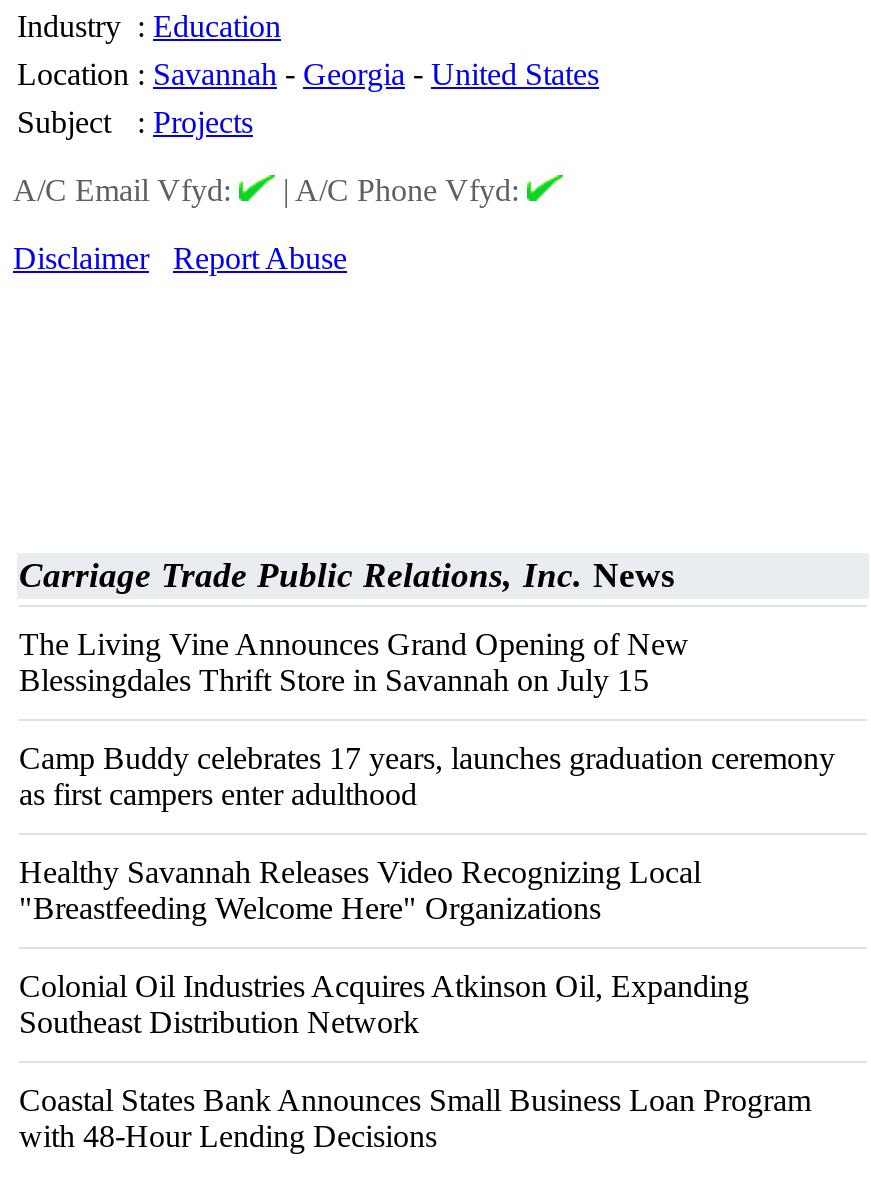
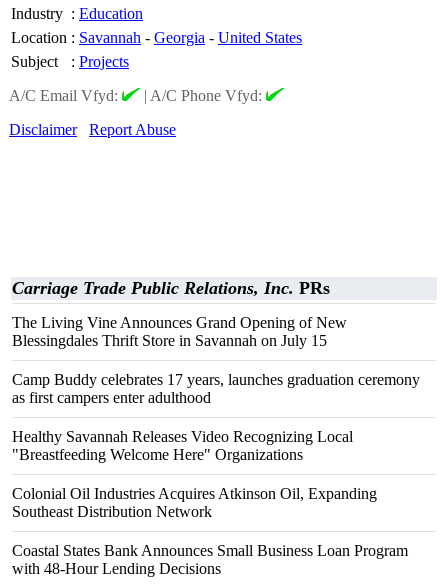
[19,555,675,595] Carriage Trade Public Relations, Inc. News -> [12,278,330,298] Carriage Trade Public Relations, Inc. PRs

